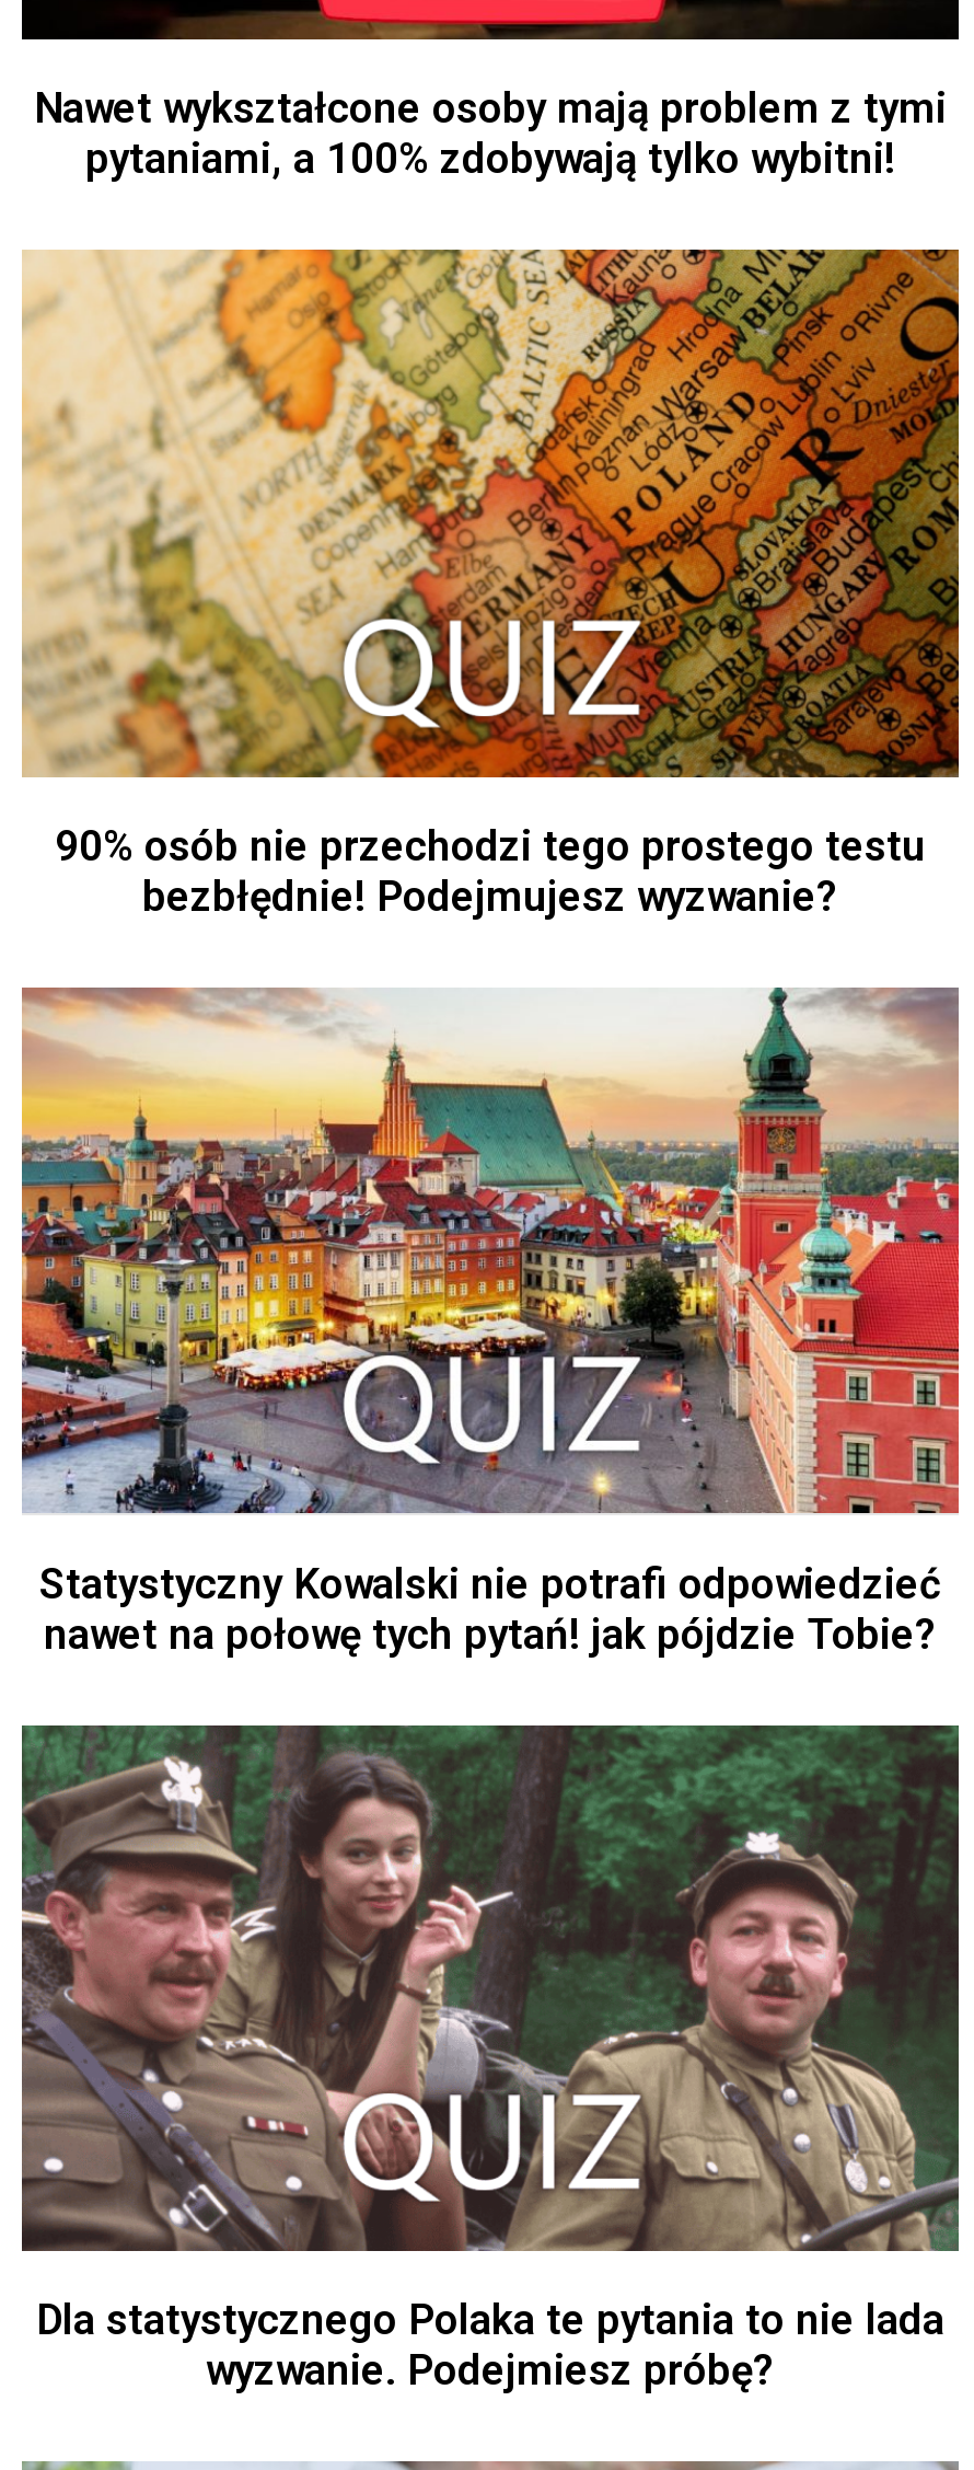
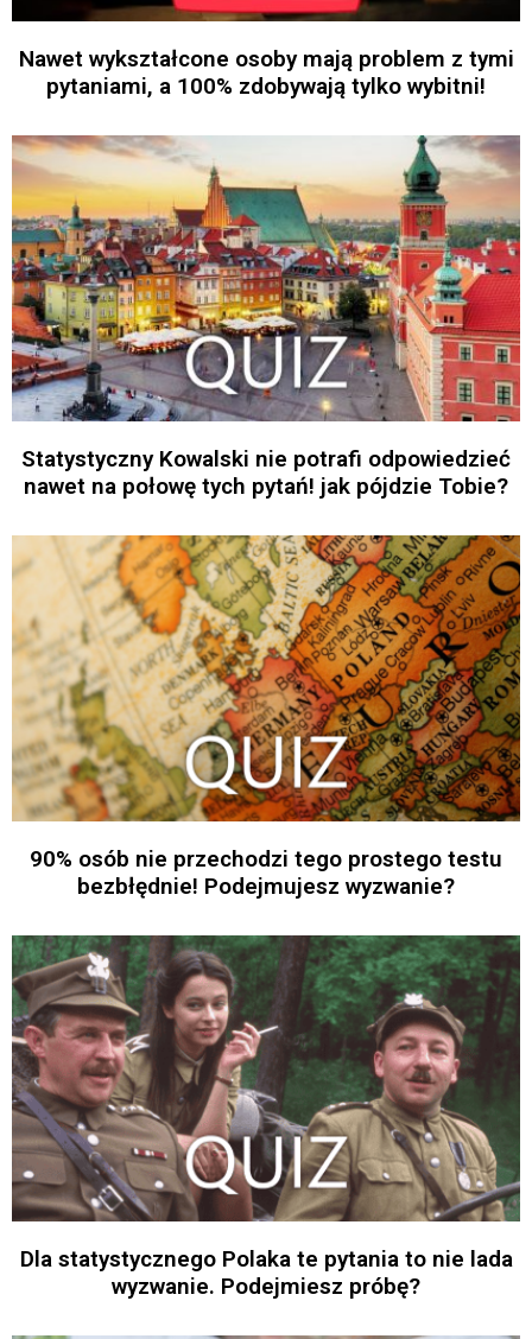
moved [22,247,961,922] -> [12,534,521,900]: [image] | 90% osób nie przechodzi tego prostego testu | bezbłędnie! Podejmujesz wyzwanie?
moved [18,985,963,1660] -> [9,134,522,500]: [image] | Statystyczny Kowalski nie potrafi odpowiedzieć | nawet na połowę tych pytań! jak pójdzie Tobie?

